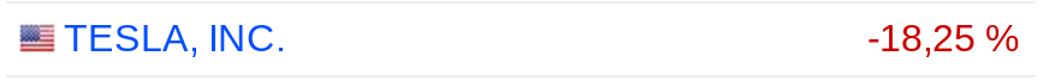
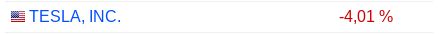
[867,18,1019,59] -18,25 % -> [339,8,393,25] -4,01 %

